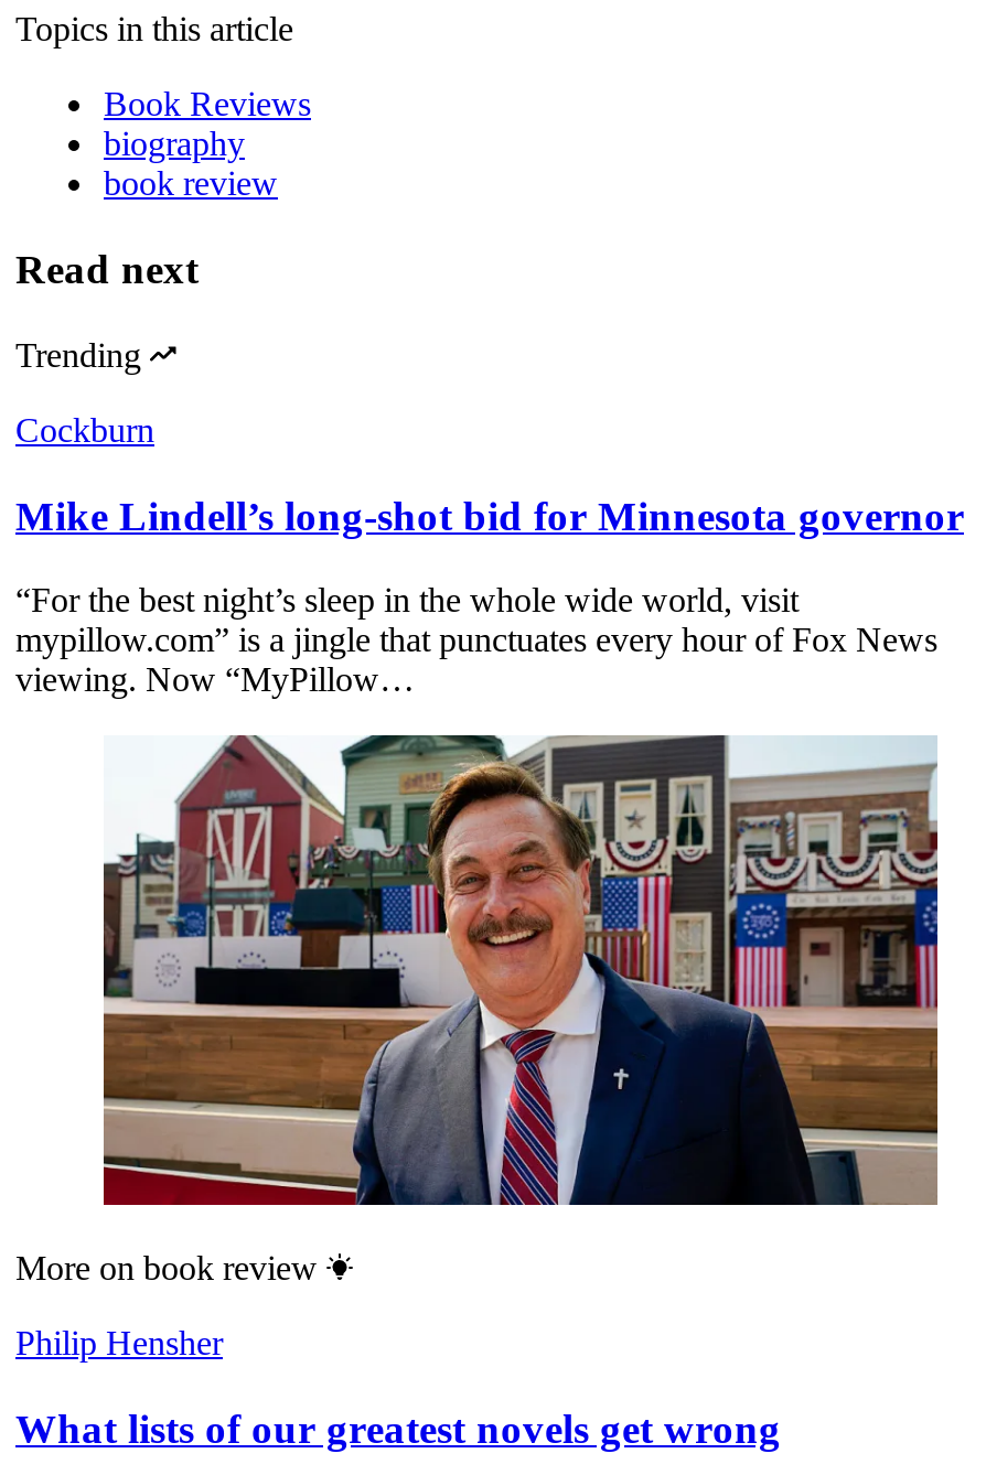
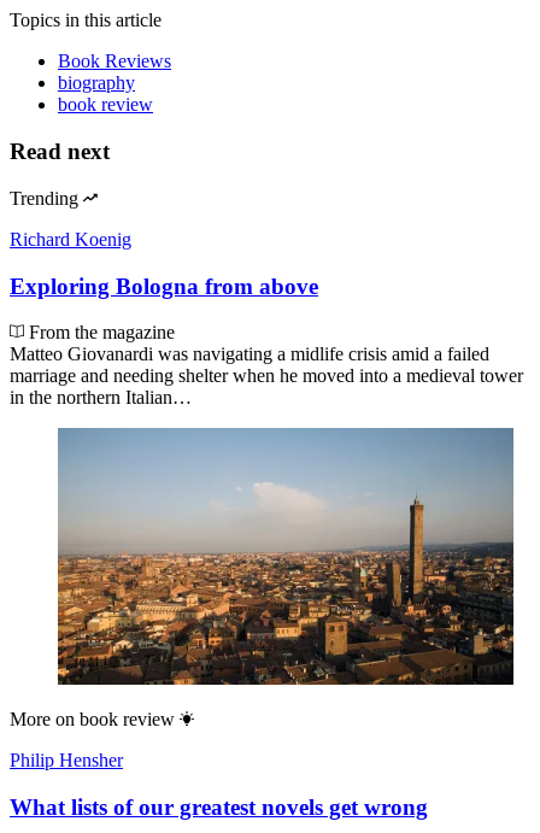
[15,411,154,448] Cockburn -> [10,229,131,249] Richard Koenig
[15,492,964,538] Mike Lindell’s long-shot bid for Minnesota governor -> [10,273,318,298] Exploring Bologna from above
[15,582,937,698] “For the best night’s sleep in the whole wide world, visit | mypillow.com” is a jingle that punctuates every hour of Fox News | viewing. Now “MyPillow… -> [10,322,523,408] From the magazine | Matteo Giovanardi was navigating a midlife crisis amid a failed | marriage and needing shelter when he moved into a medieval tower | in the northern Italian…
[104,733,940,1207] [image] -> [57,427,513,686] [image]

